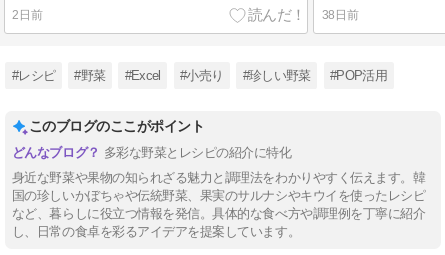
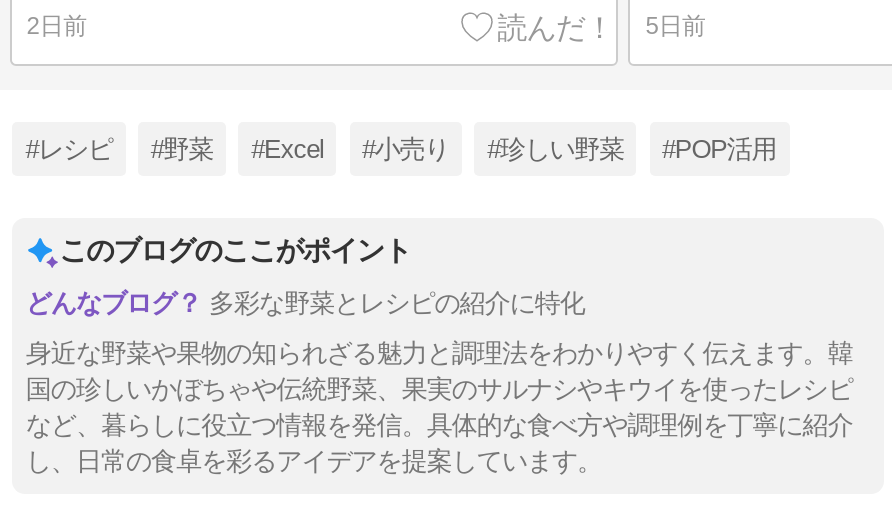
[322,8,358,22] 38日前 -> [645,12,705,40] 5日前

